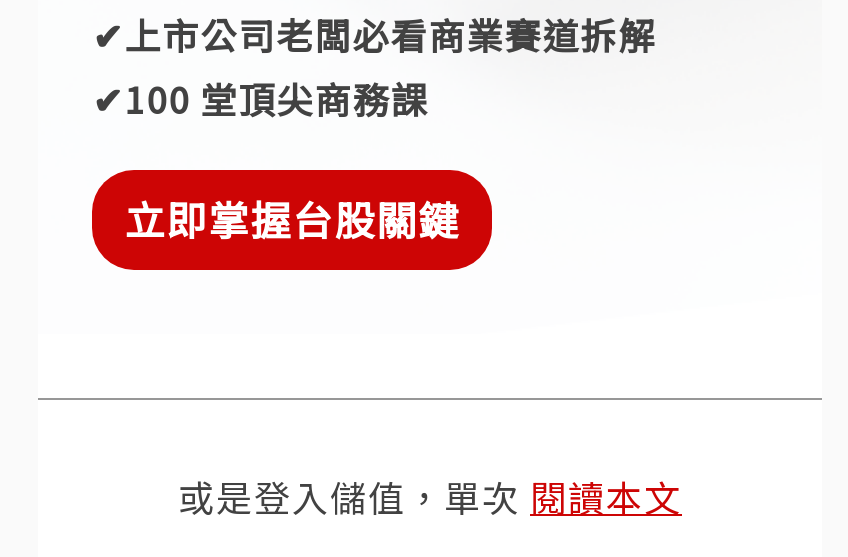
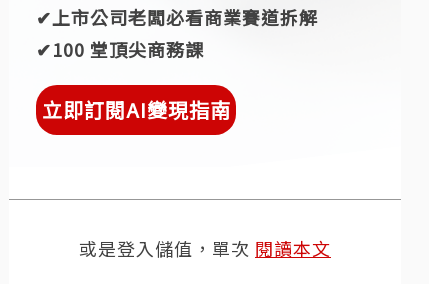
[124,190,460,248] 立即掌握台股關鍵 -> [42,95,231,124] 立即訂閱AI變現指南

